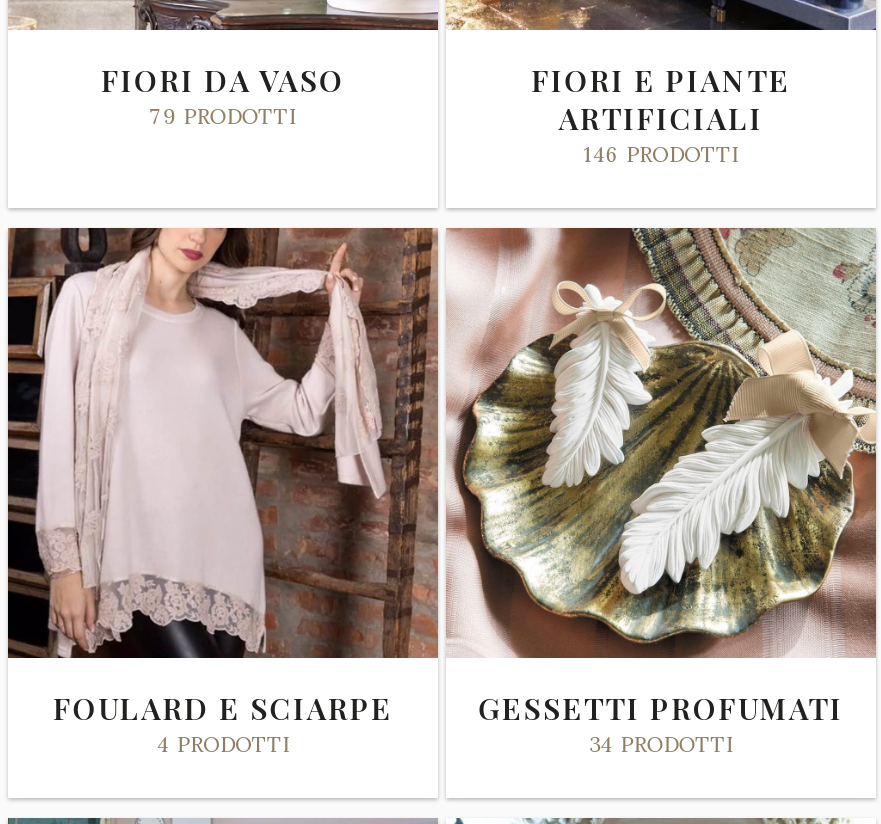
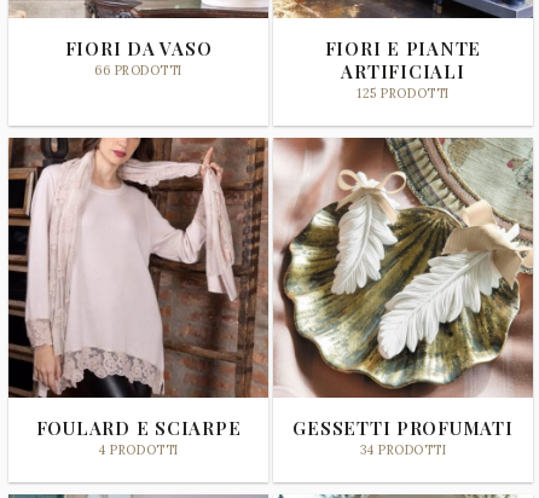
[150,102,296,130] 79 PRODOTTI -> [94,62,182,78] 66 PRODOTTI
[584,140,738,168] 146 PRODOTTI -> [357,84,449,101] 125 PRODOTTI

